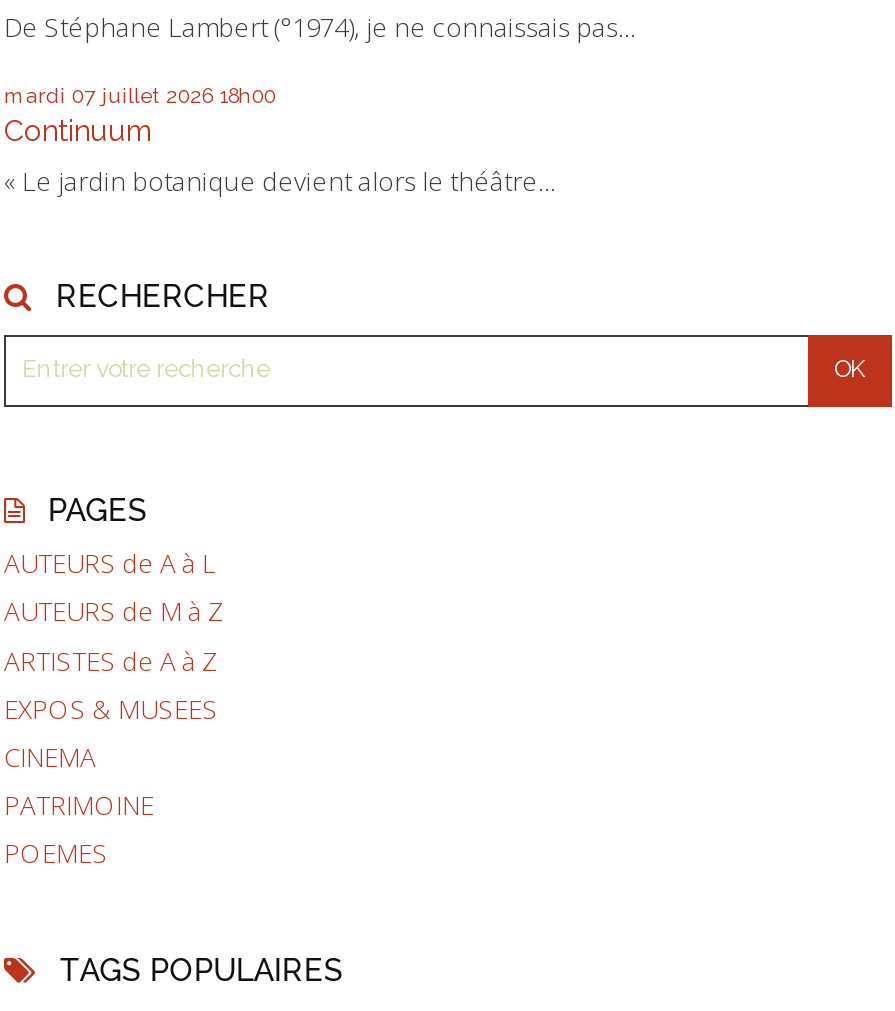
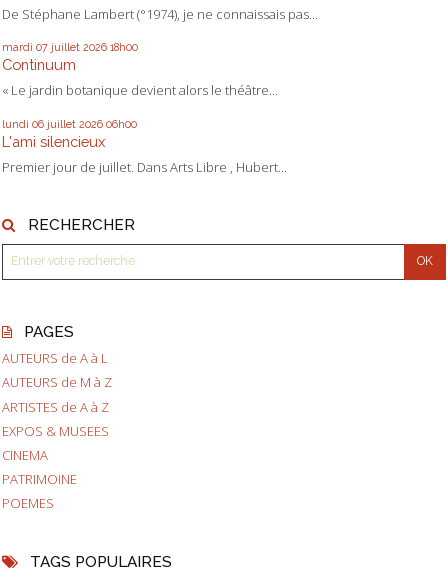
none -> [2,118,287,176] lundi 06 juillet 2026 06h00 | L'ami silencieux | Premier jour de juillet. Dans Arts Libre , Hubert...

